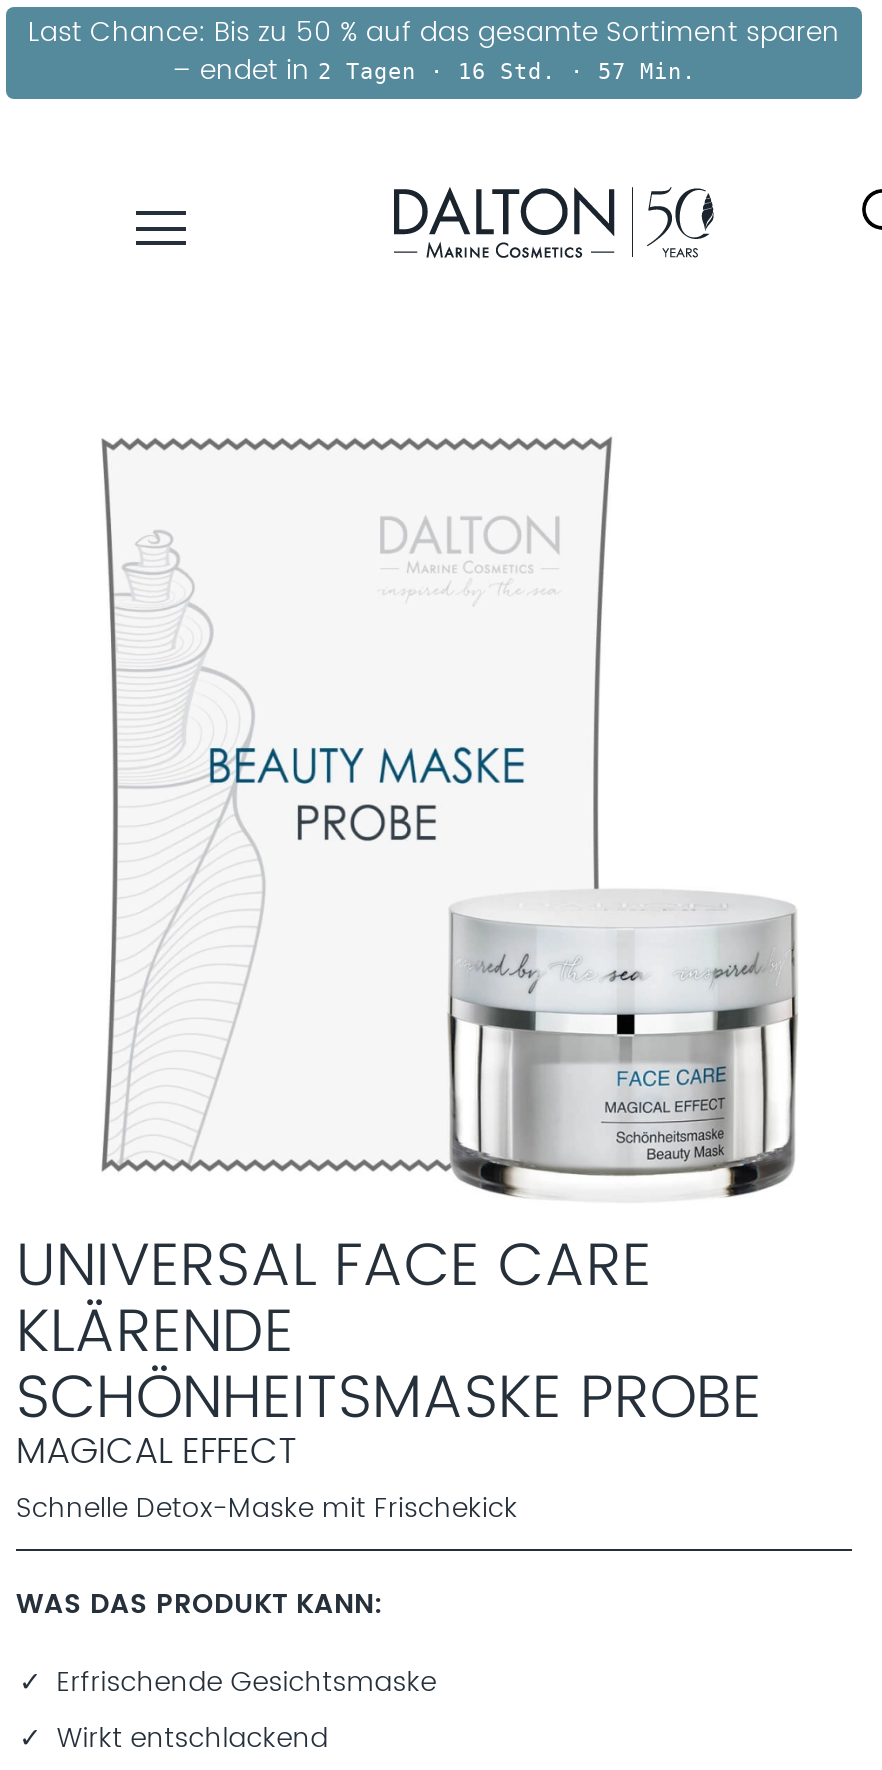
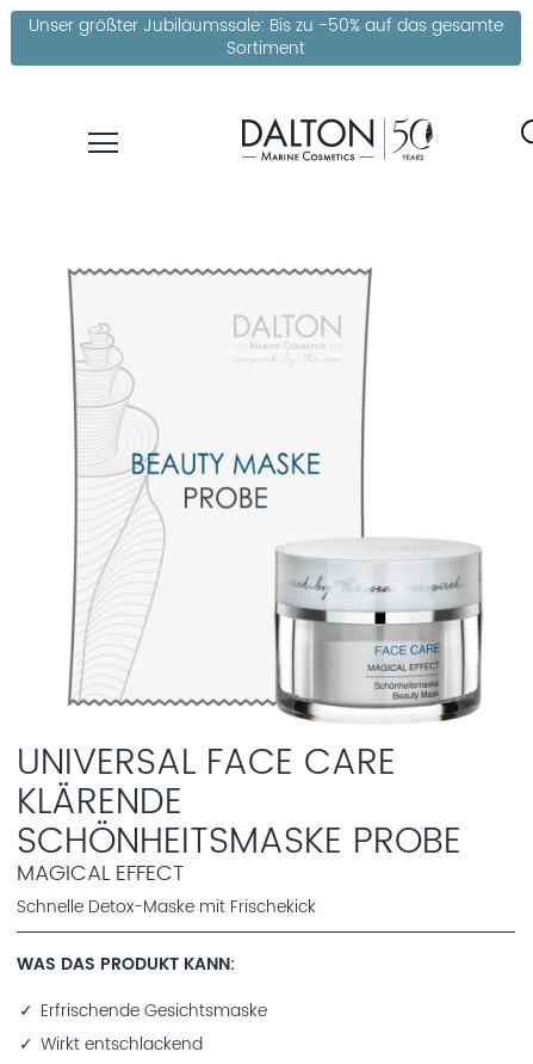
[28,11,840,93] Last Chance: Bis zu 50 % auf das gesamte Sortiment sparen | – endet in 2 Tagen · 16 Std. · 57 Min. -> [29,13,503,62] Unser größter Jubiläumssale: Bis zu -50% auf das gesamte | Sortiment

